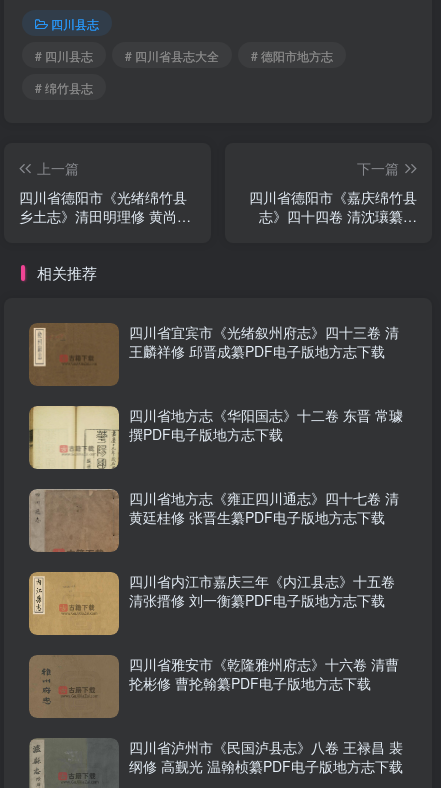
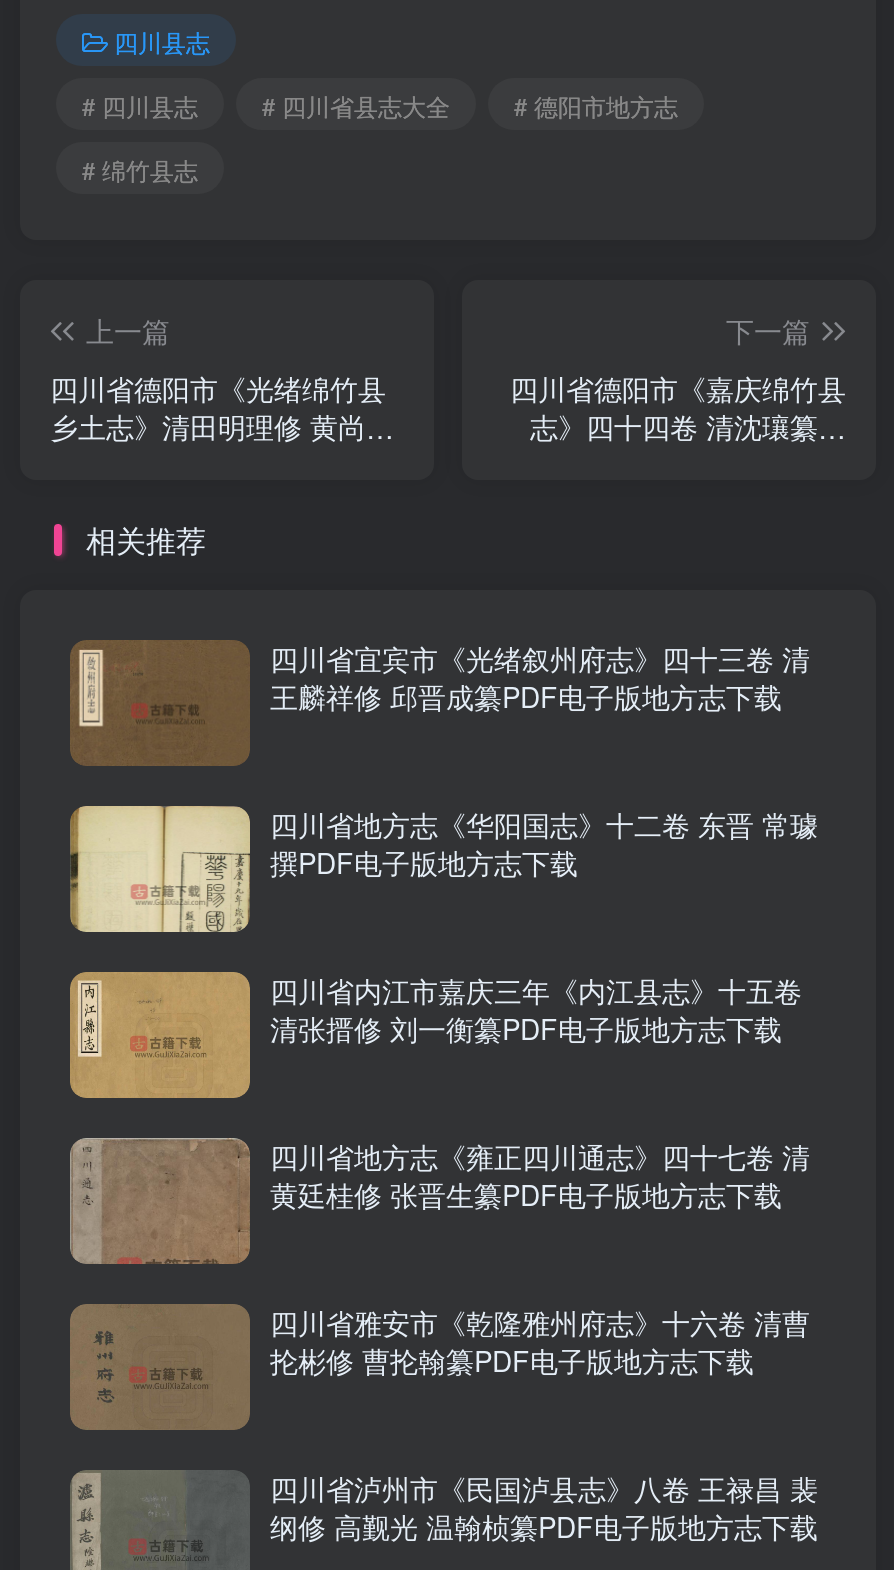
moved [29,488,399,553] -> [70,1137,810,1266]: [image] | 四川省地方志《雍正四川通志》四十七卷 清 | 黄廷桂修 张晋生纂PDF电子版地方志下载
moved [30,571,395,635] -> [70,971,802,1100]: [image] | 四川省内江市嘉庆三年《内江县志》十五卷 | 清张搢修 刘一衡纂PDF电子版地方志下载

